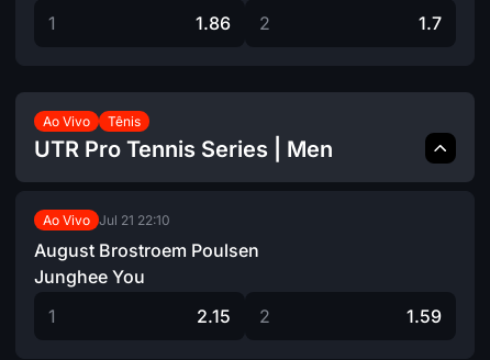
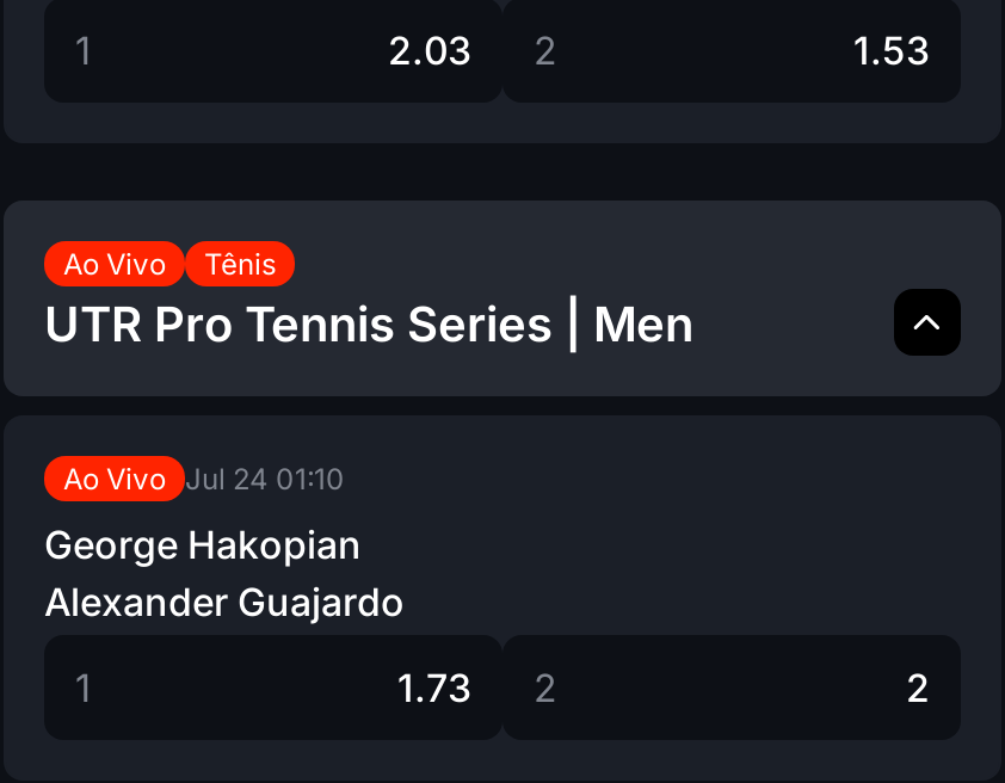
[196,12,270,34] 1.86 2 -> [388,26,557,74] 2.03 2
[419,12,442,34] 1.7 -> [853,26,930,74] 1.53
[43,211,170,228] Ao Vivo Jul 21 22:10 -> [63,460,345,497] Ao Vivo Jul 24 01:10
[34,239,259,288] August Brostroem Poulsen | Junghee You -> [44,520,405,625] George Hakopian | Alexander Guajardo
[197,305,270,327] 2.15 2 -> [397,664,557,711] 1.73 2
[407,305,442,327] 1.59 -> [906,664,930,711] 2

